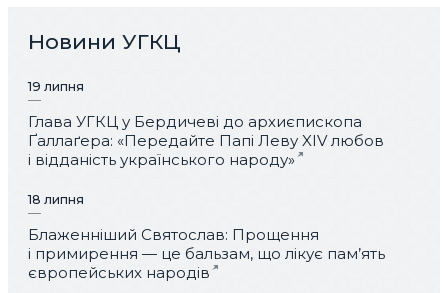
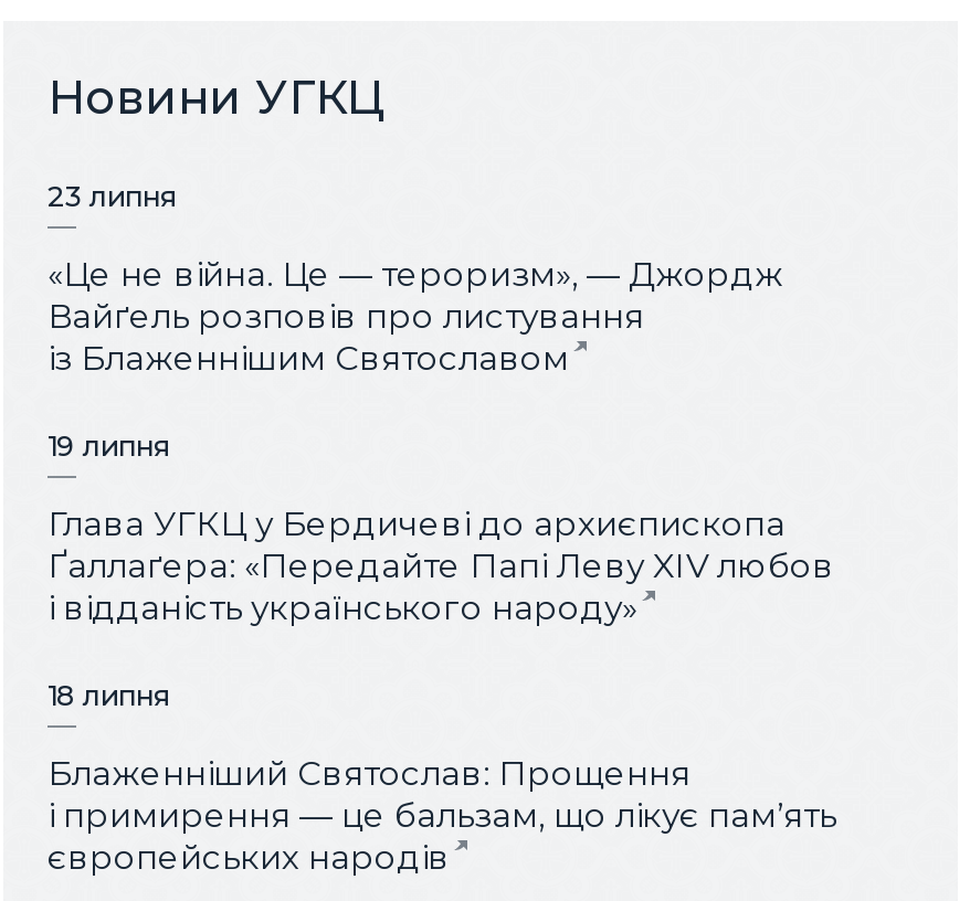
none -> [48,179,783,379] 23 липня | «Це не війна. Це — тероризм», — Джордж | Вайґель розповів про листування | із Блаженнішим Святославом

